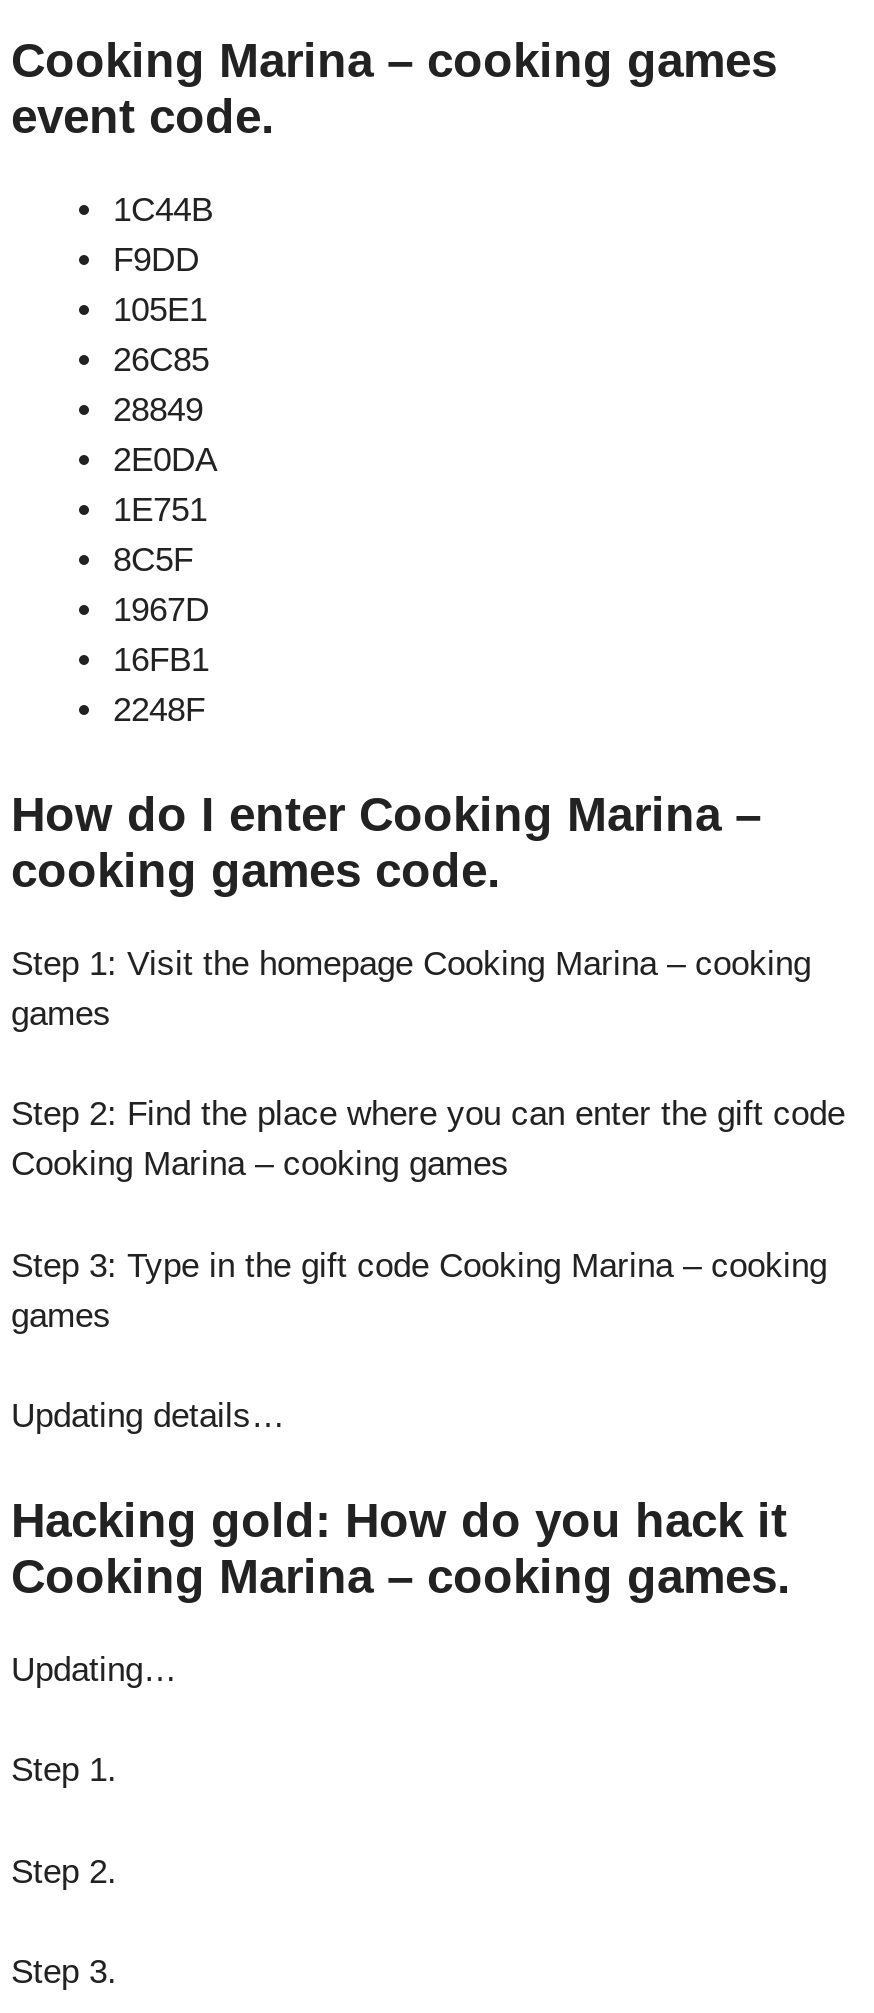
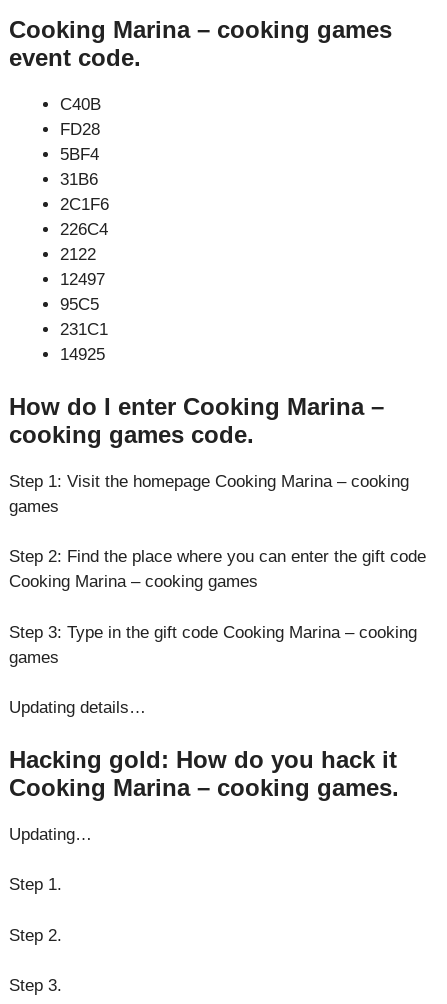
[113,191,217,729] 1C44B | F9DD | 105E1 | 26C85 | 28849 | 2E0DA | 1E751 | 8C5F | 1967D | 16FB1 | 2248F -> [60,95,109,364] C40B | FD28 | 5BF4 | 31B6 | 2C1F6 | 226C4 | 2122 | 12497 | 95C5 | 231C1 | 14925

